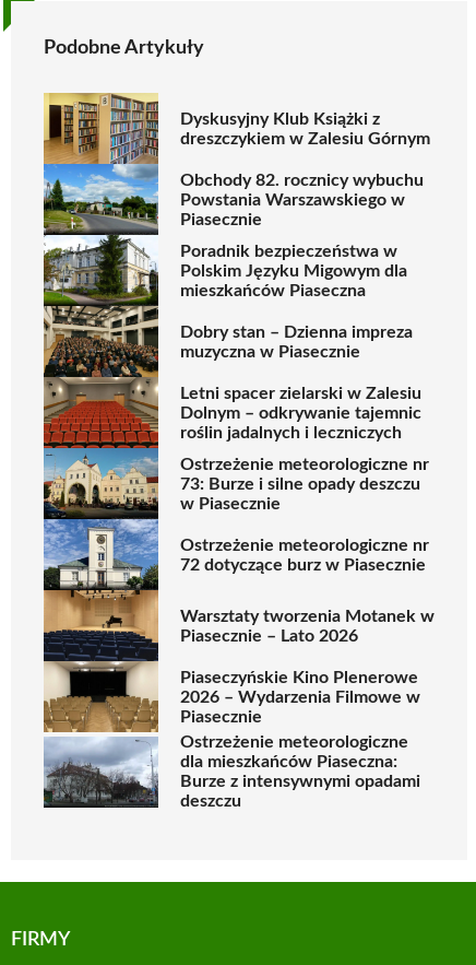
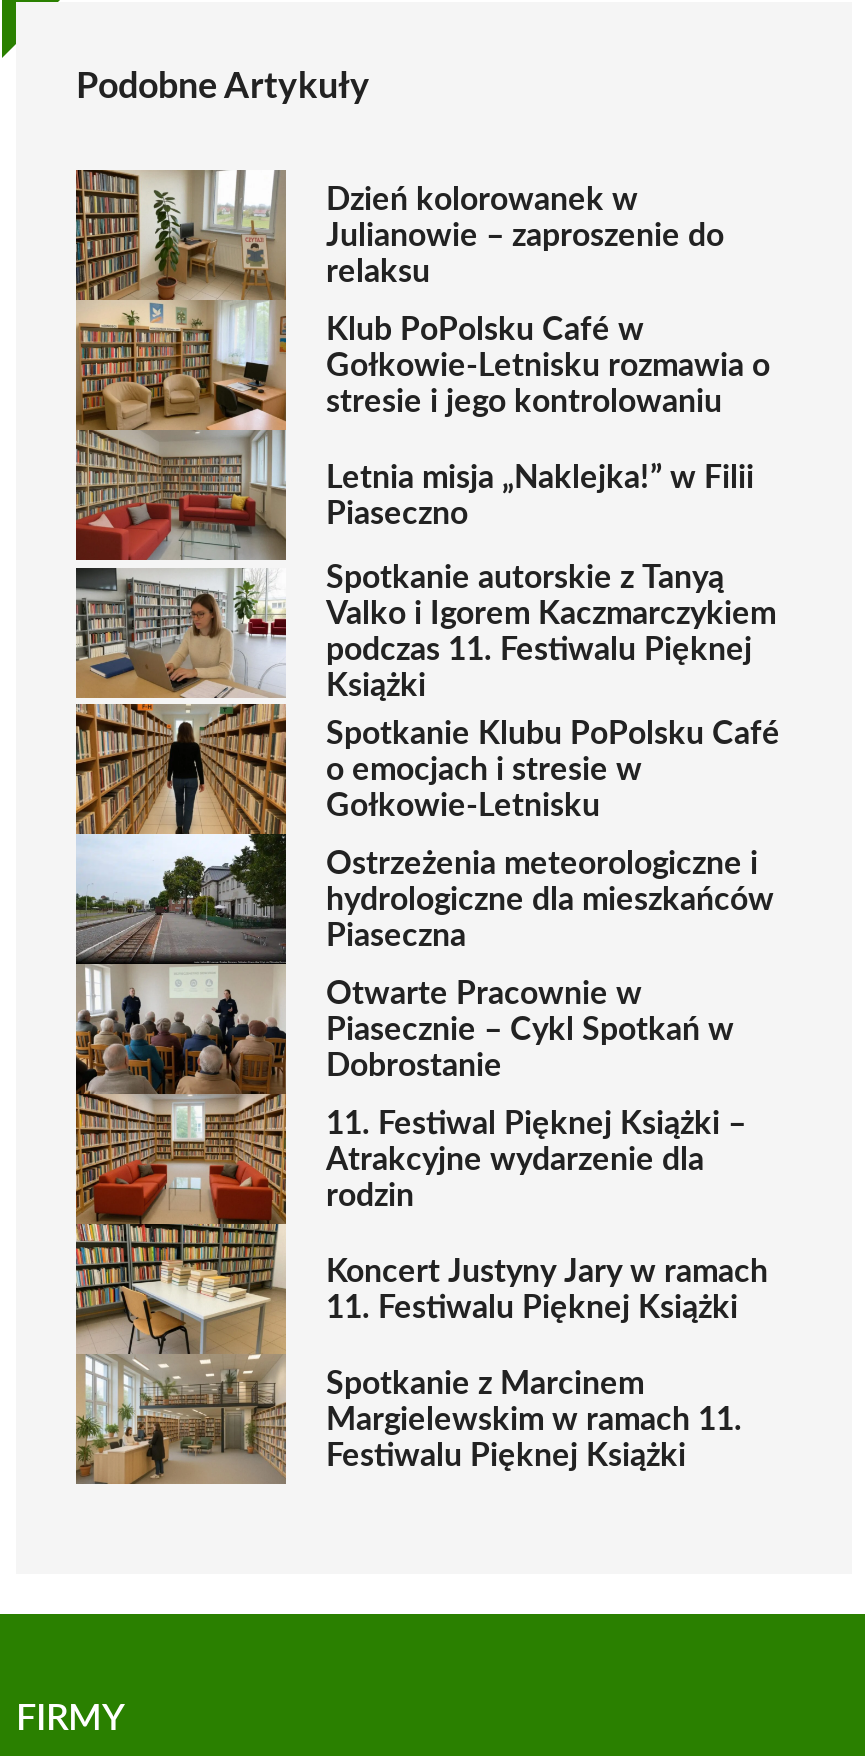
[43,92,430,811] [image] | Dyskusyjny Klub Książki z | dreszczykiem w Zalesiu Górnym -> [74,168,724,1486] [image] | Dzień kolorowanek w | Julianowie – zaproszenie do | relaksu
[180,171,424,228] Obchody 82. rocznicy wybuchu | Powstania Warszawskiego w | Piasecznie -> [326,313,770,417] Klub PoPolsku Café w | Gołkowie-Letnisku rozmawia o | stresie i jego kontrolowaniu
[180,242,407,299] Poradnik bezpieczeństwa w | Polskim Języku Migowym dla | mieszkańców Piaseczna -> [326,461,754,529] Letnia misja „Naklejka!” w Filii | Piaseczno
[180,323,413,360] Dobry stan – Dzienna impreza | muzyczna w Piasecznie -> [326,562,776,702] Spotkanie autorskie z Tanyą | Valko i Igorem Kaczmarczykiem | podczas 11. Festiwalu Pięknej | Książki
[180,384,421,441] Letni spacer zielarski w Zalesiu | Dolnym – odkrywanie tajemnic | roślin jadalnych i leczniczych -> [326,717,780,821] Spotkanie Klubu PoPolsku Café | o emocjach i stresie w | Gołkowie-Letnisku
[180,455,429,512] Ostrzeżenie meteorologiczne nr | 73: Burze i silne opady deszczu | w Piasecznie -> [326,847,774,951] Ostrzeżenia meteorologiczne i | hydrologiczne dla mieszkańców | Piaseczna
[180,536,429,573] Ostrzeżenie meteorologiczne nr | 72 dotyczące burz w Piasecznie -> [326,977,734,1081] Otwarte Pracownie w | Piasecznie – Cykl Spotkań w | Dobrostanie
[180,607,435,644] Warsztaty tworzenia Motanek w | Piasecznie – Lato 2026 -> [326,1107,746,1211] 11. Festiwal Pięknej Książki – | Atrakcyjne wydarzenie dla | rodzin
[180,668,420,725] Piaseczyńskie Kino Plenerowe | 2026 – Wydarzenia Filmowe w | Piasecznie -> [326,1255,768,1323] Koncert Justyny Jary w ramach | 11. Festiwalu Pięknej Książki
[180,733,420,810] Ostrzeżenie meteorologiczne | dla mieszkańców Piaseczna: | Burze z intensywnymi opadami | deszczu -> [326,1367,742,1471] Spotkanie z Marcinem | Margielewskim w ramach 11. | Festiwalu Pięknej Książki

